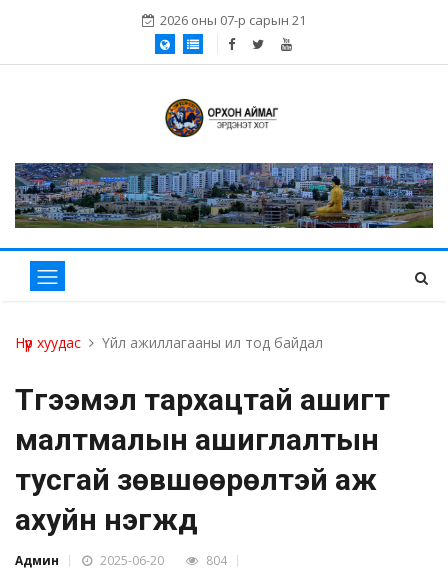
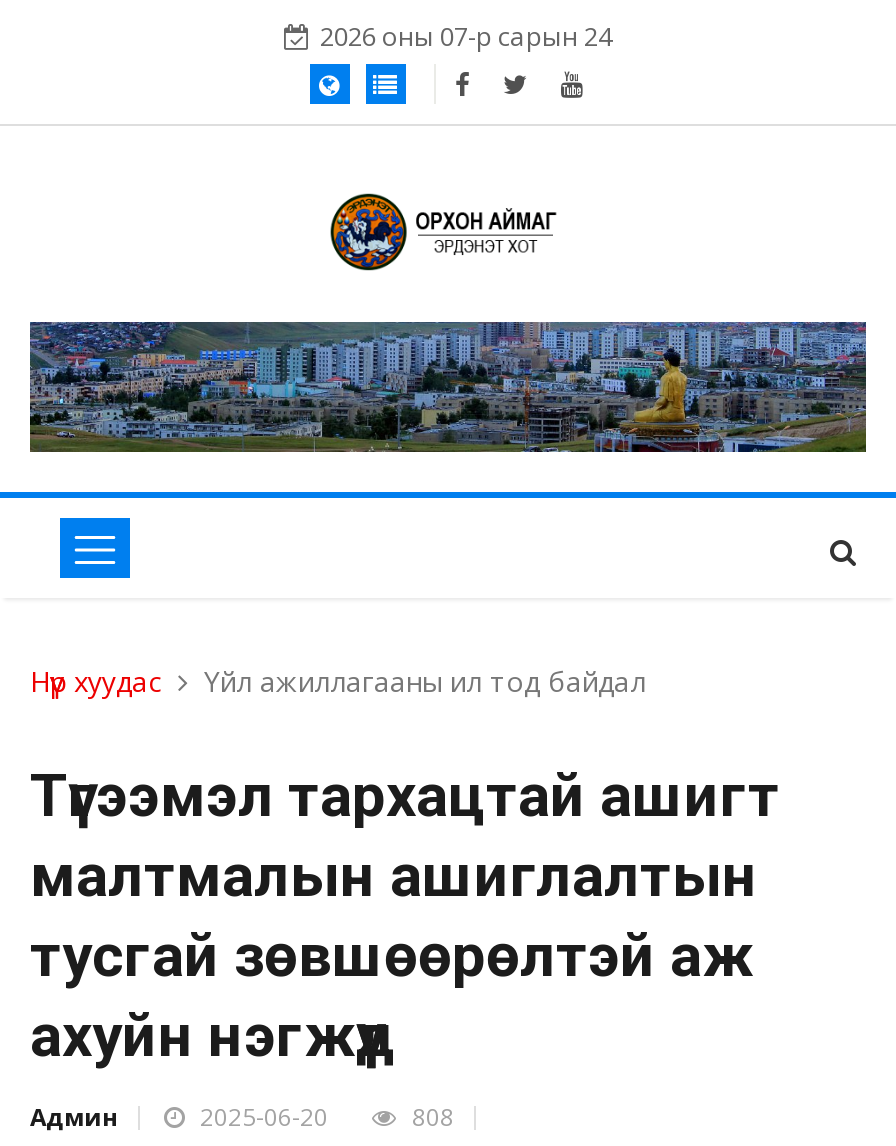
[160,11,306,29] 2026 оны 07-р сарын 21 -> [320,18,612,54] 2026 оны 07-р сарын 24
[203,552,227,569] 804 -> [406,1100,454,1134] 808

